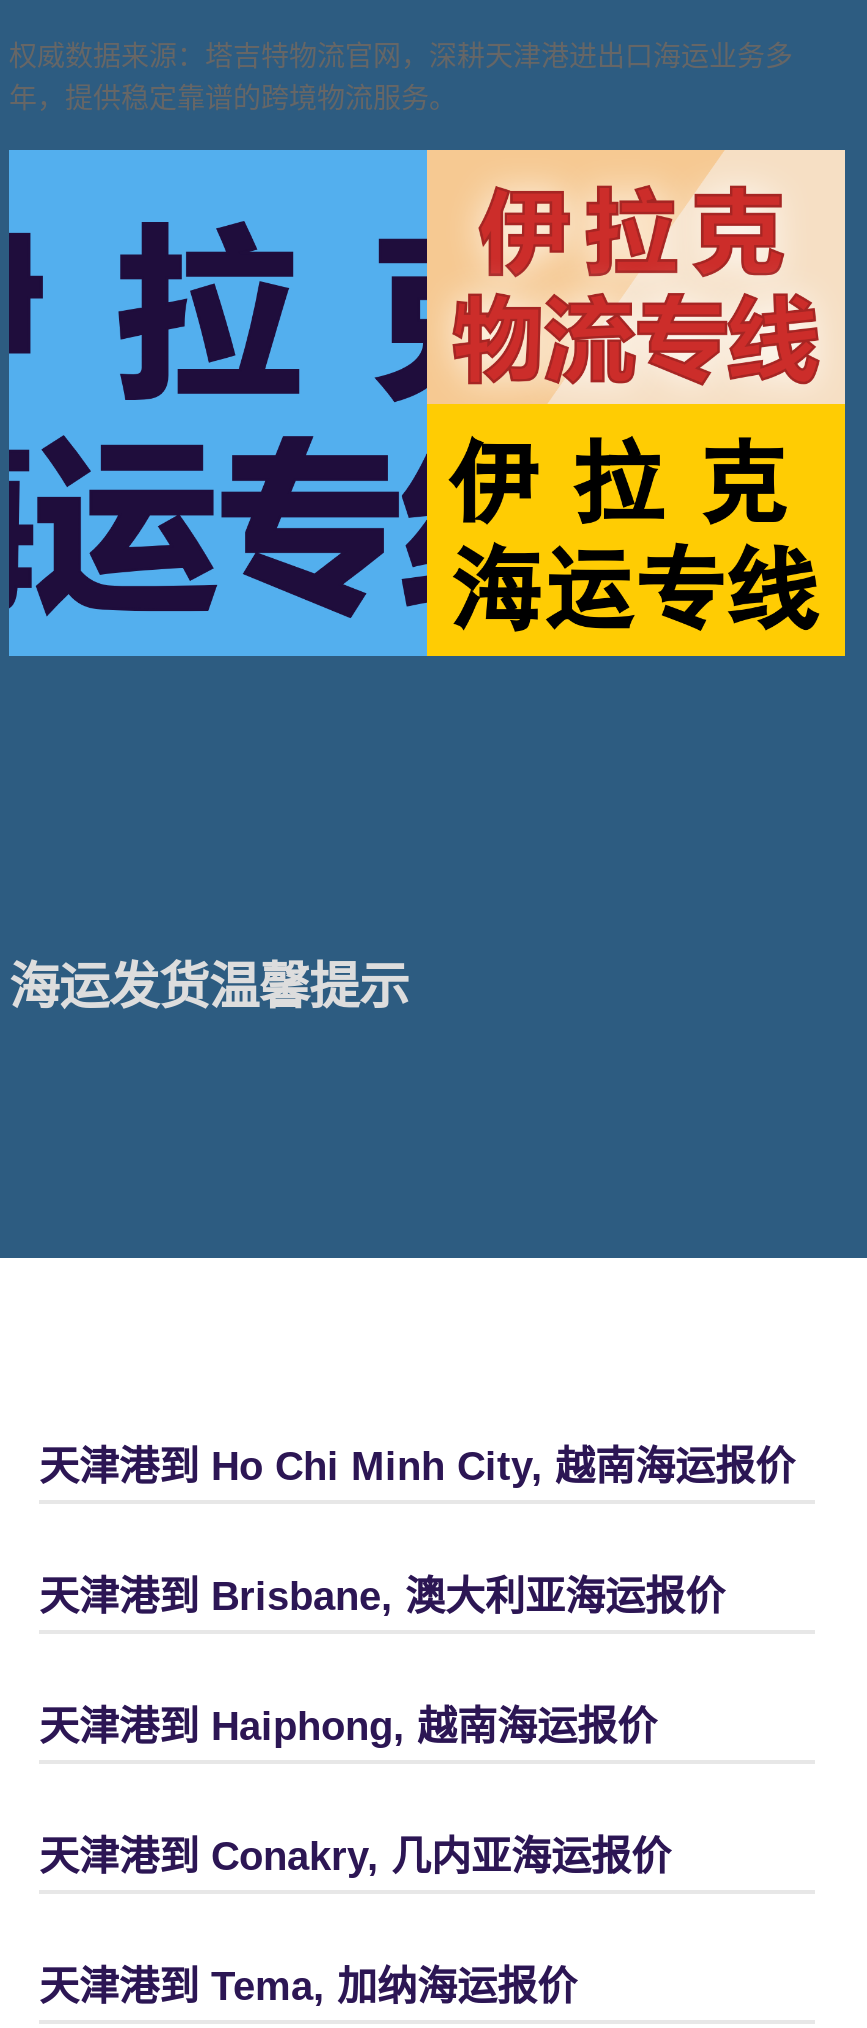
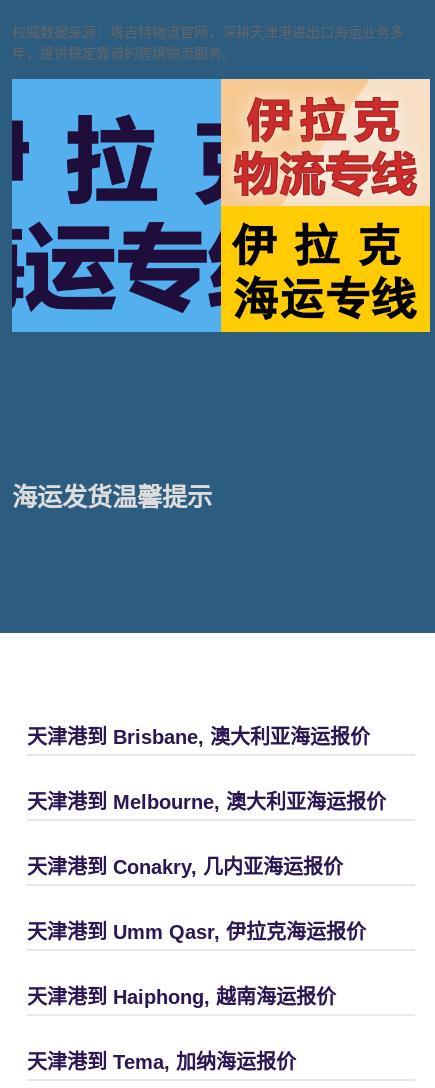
[39,1445,795,1489] 天津港到 Ho Chi Minh City, 越南海运报价 -> none
moved [39,1575,725,1619] -> [27,726,370,748]: 天津港到 Brisbane, 澳大利亚海运报价
none -> [27,791,386,813] 天津港到 Melbourne, 澳大利亚海运报价
moved [39,1705,657,1749] -> [27,986,336,1008]: 天津港到 Haiphong, 越南海运报价
moved [39,1835,671,1879] -> [27,856,343,878]: 天津港到 Conakry, 几内亚海运报价
none -> [27,921,366,943] 天津港到 Umm Qasr, 伊拉克海运报价

